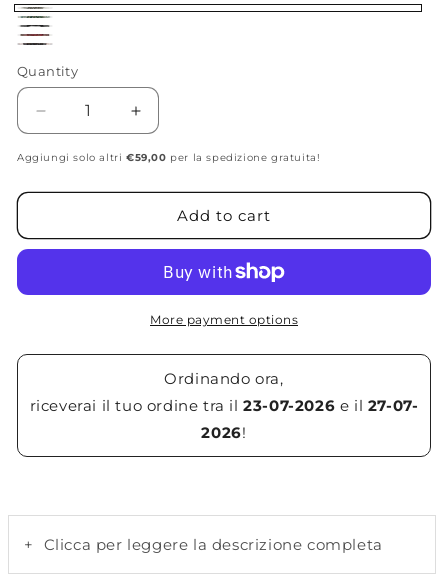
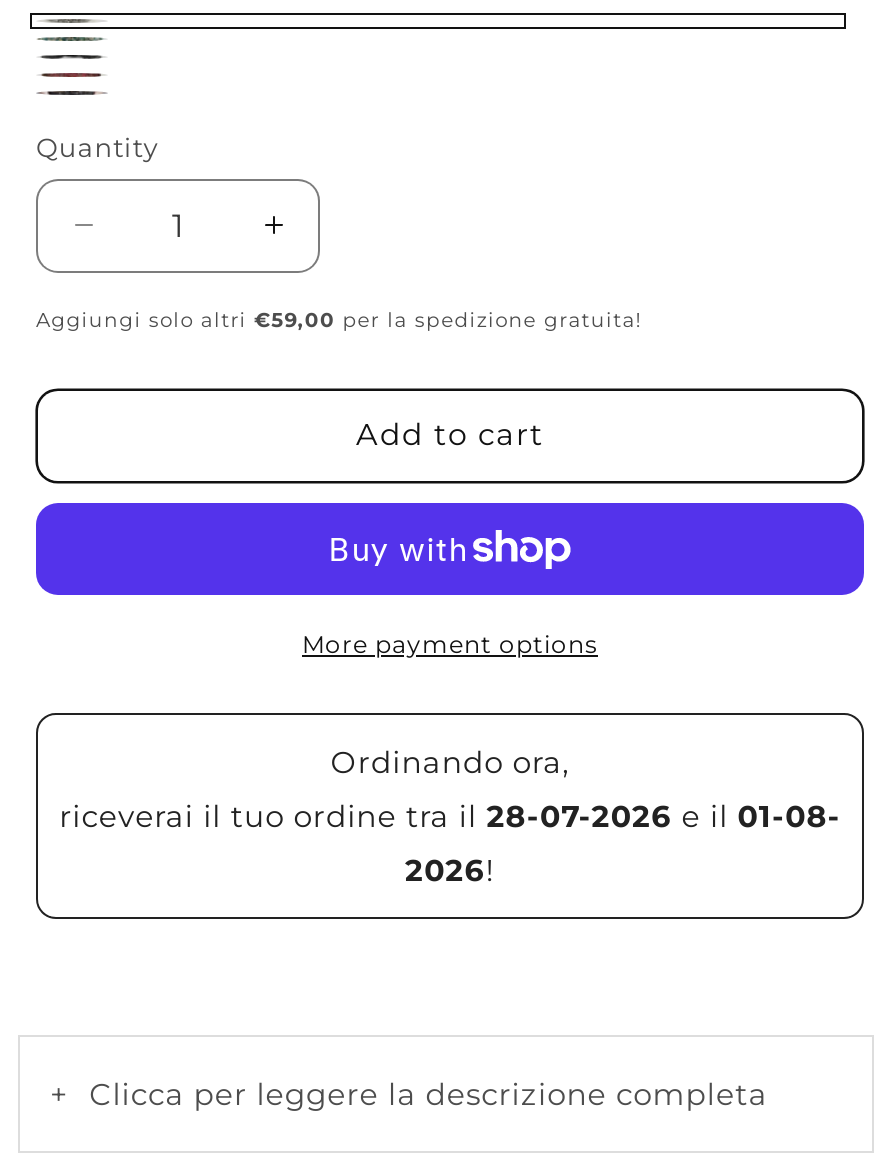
[30,396,418,415] riceverai il tuo ordine tra il 23-07-2026 e il 27-07- -> [59,797,841,835] riceverai il tuo ordine tra il 28-07-2026 e il 01-08-

